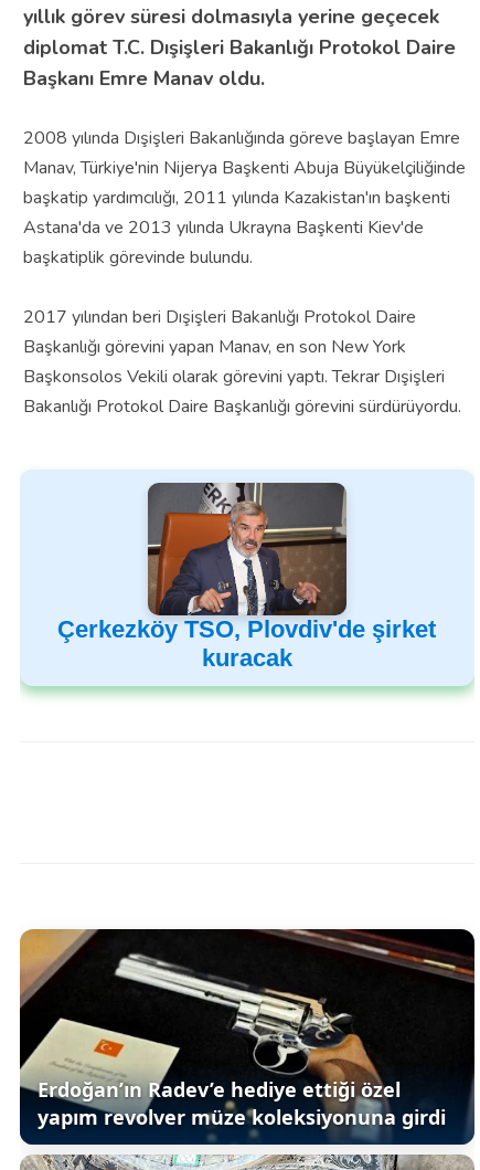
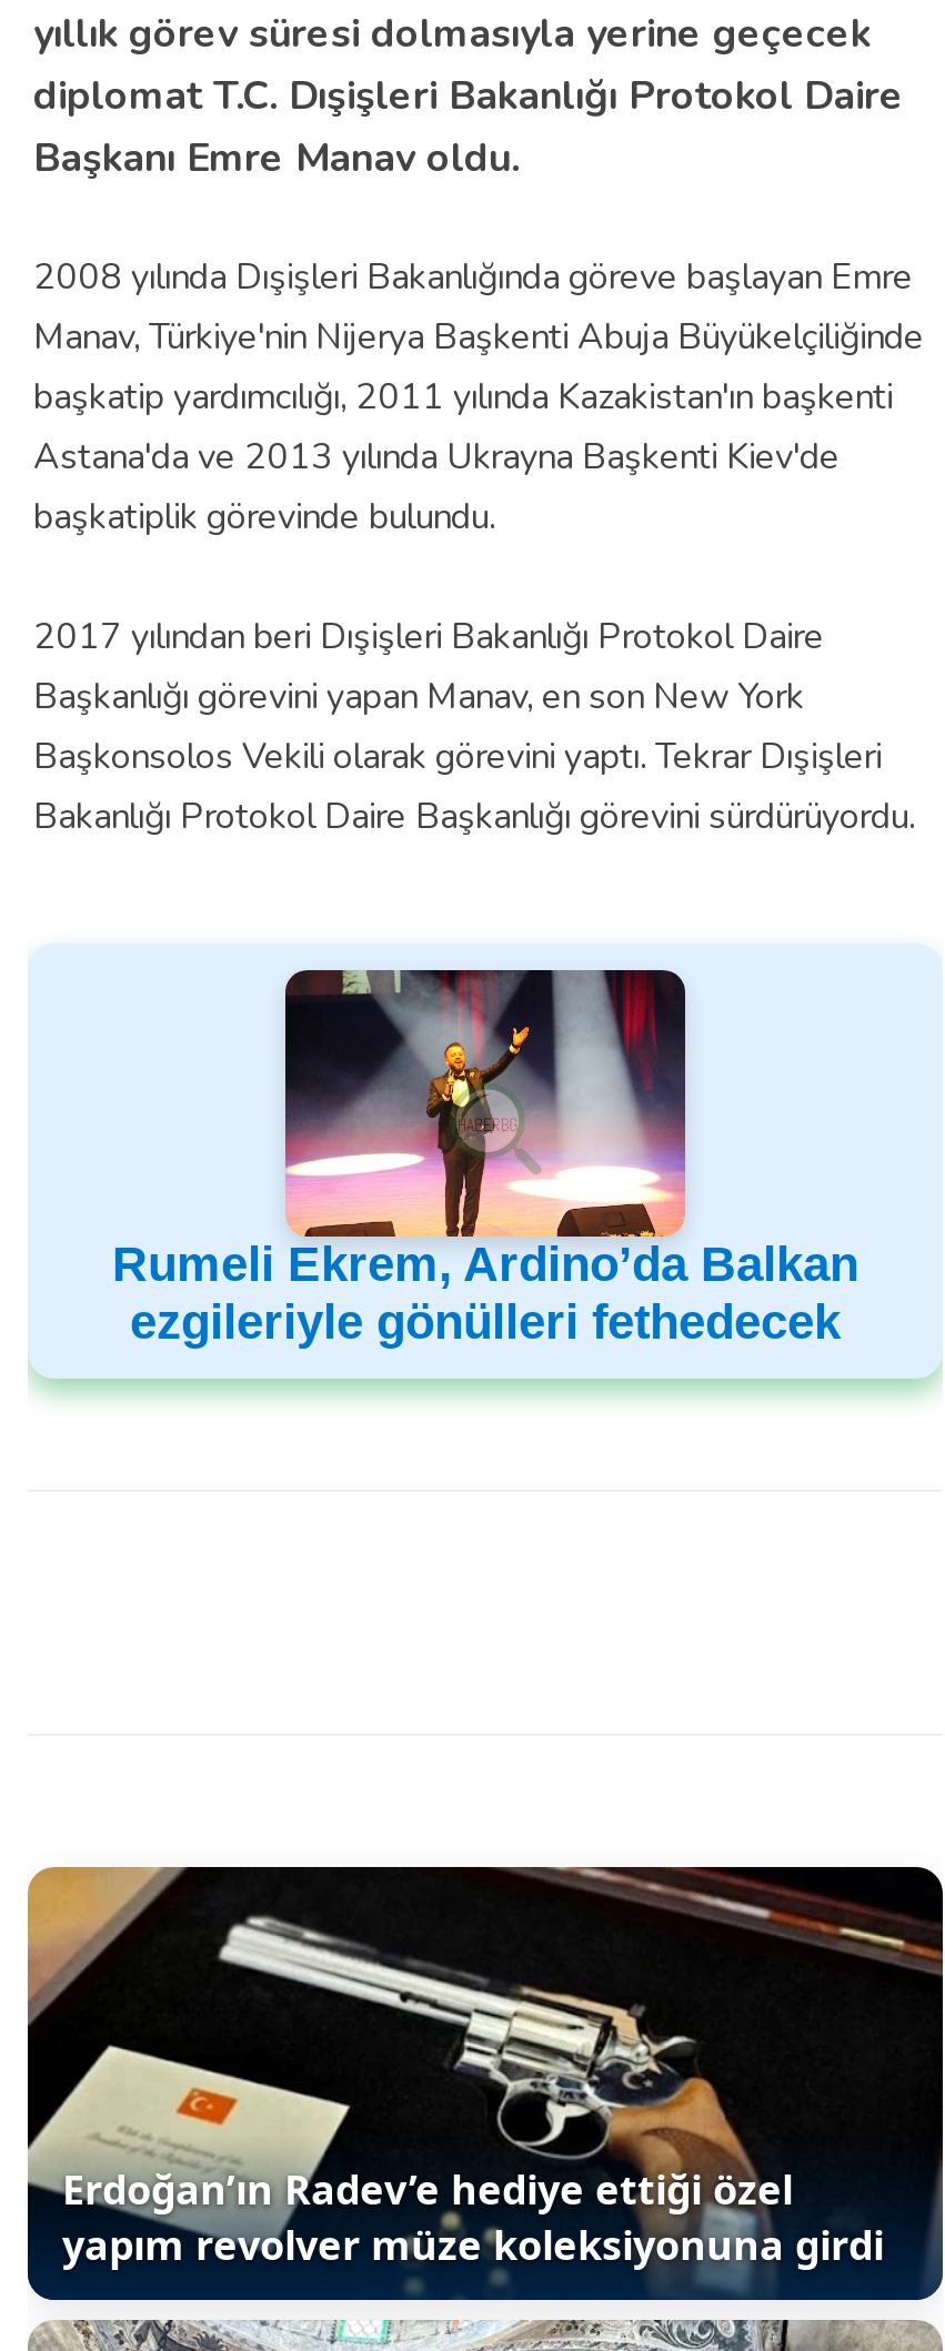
[58,483,436,672] [image] | Çerkezköy TSO, Plovdiv'de şirket | kuracak -> [112,968,858,1350] [image] | Rumeli Ekrem, Ardino’da Balkan | ezgileriyle gönülleri fethedecek

